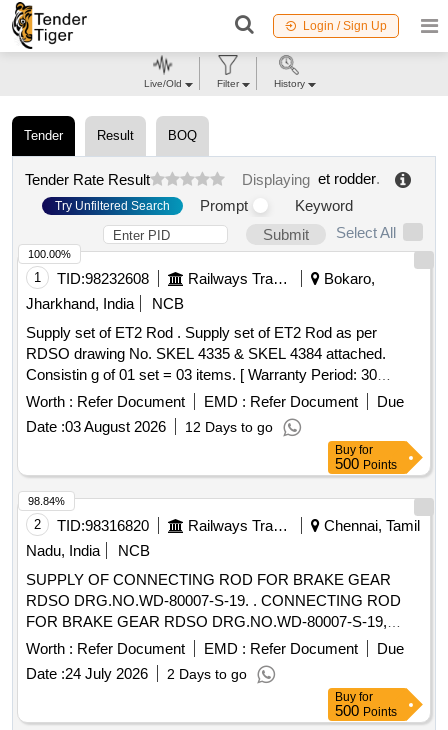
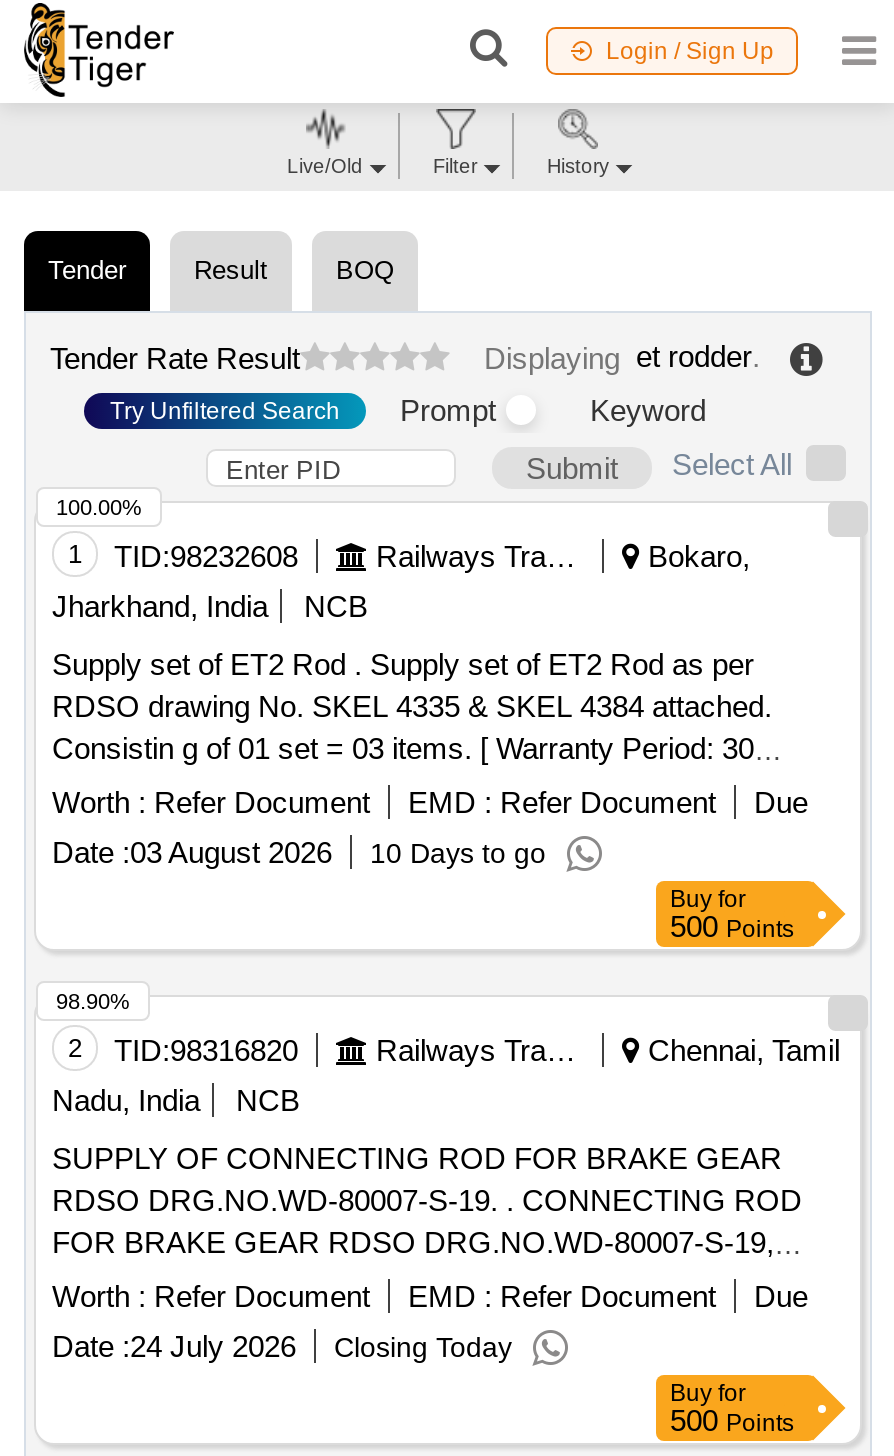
[26,418,273,435] Date : 03 August 2026 12 Days to go -> [52,835,546,869] Date : 03 August 2026 10 Days to go
[28,495,65,507] 98.84% -> [56,989,130,1013] 98.90%
[167,666,247,682] 2 Days to go -> [334,1331,512,1363] Closing Today

